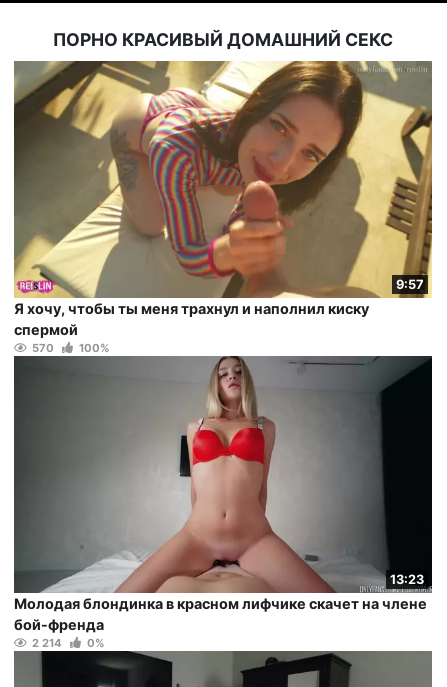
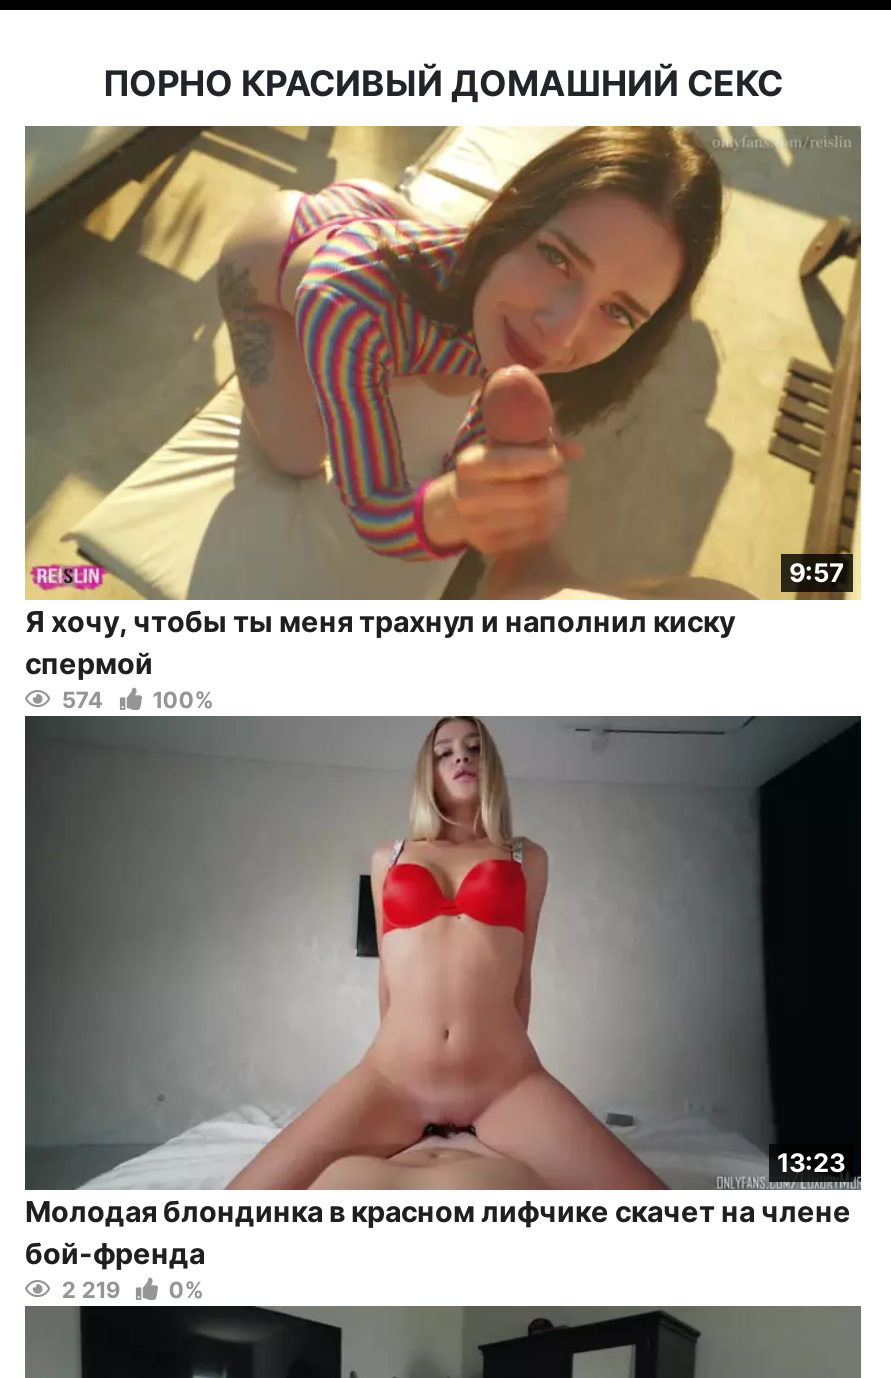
[29,341,110,355] 570 100% -> [56,686,215,714] 574 100%
[29,636,105,650] 2 214 0% -> [56,1276,205,1304] 2 219 0%

